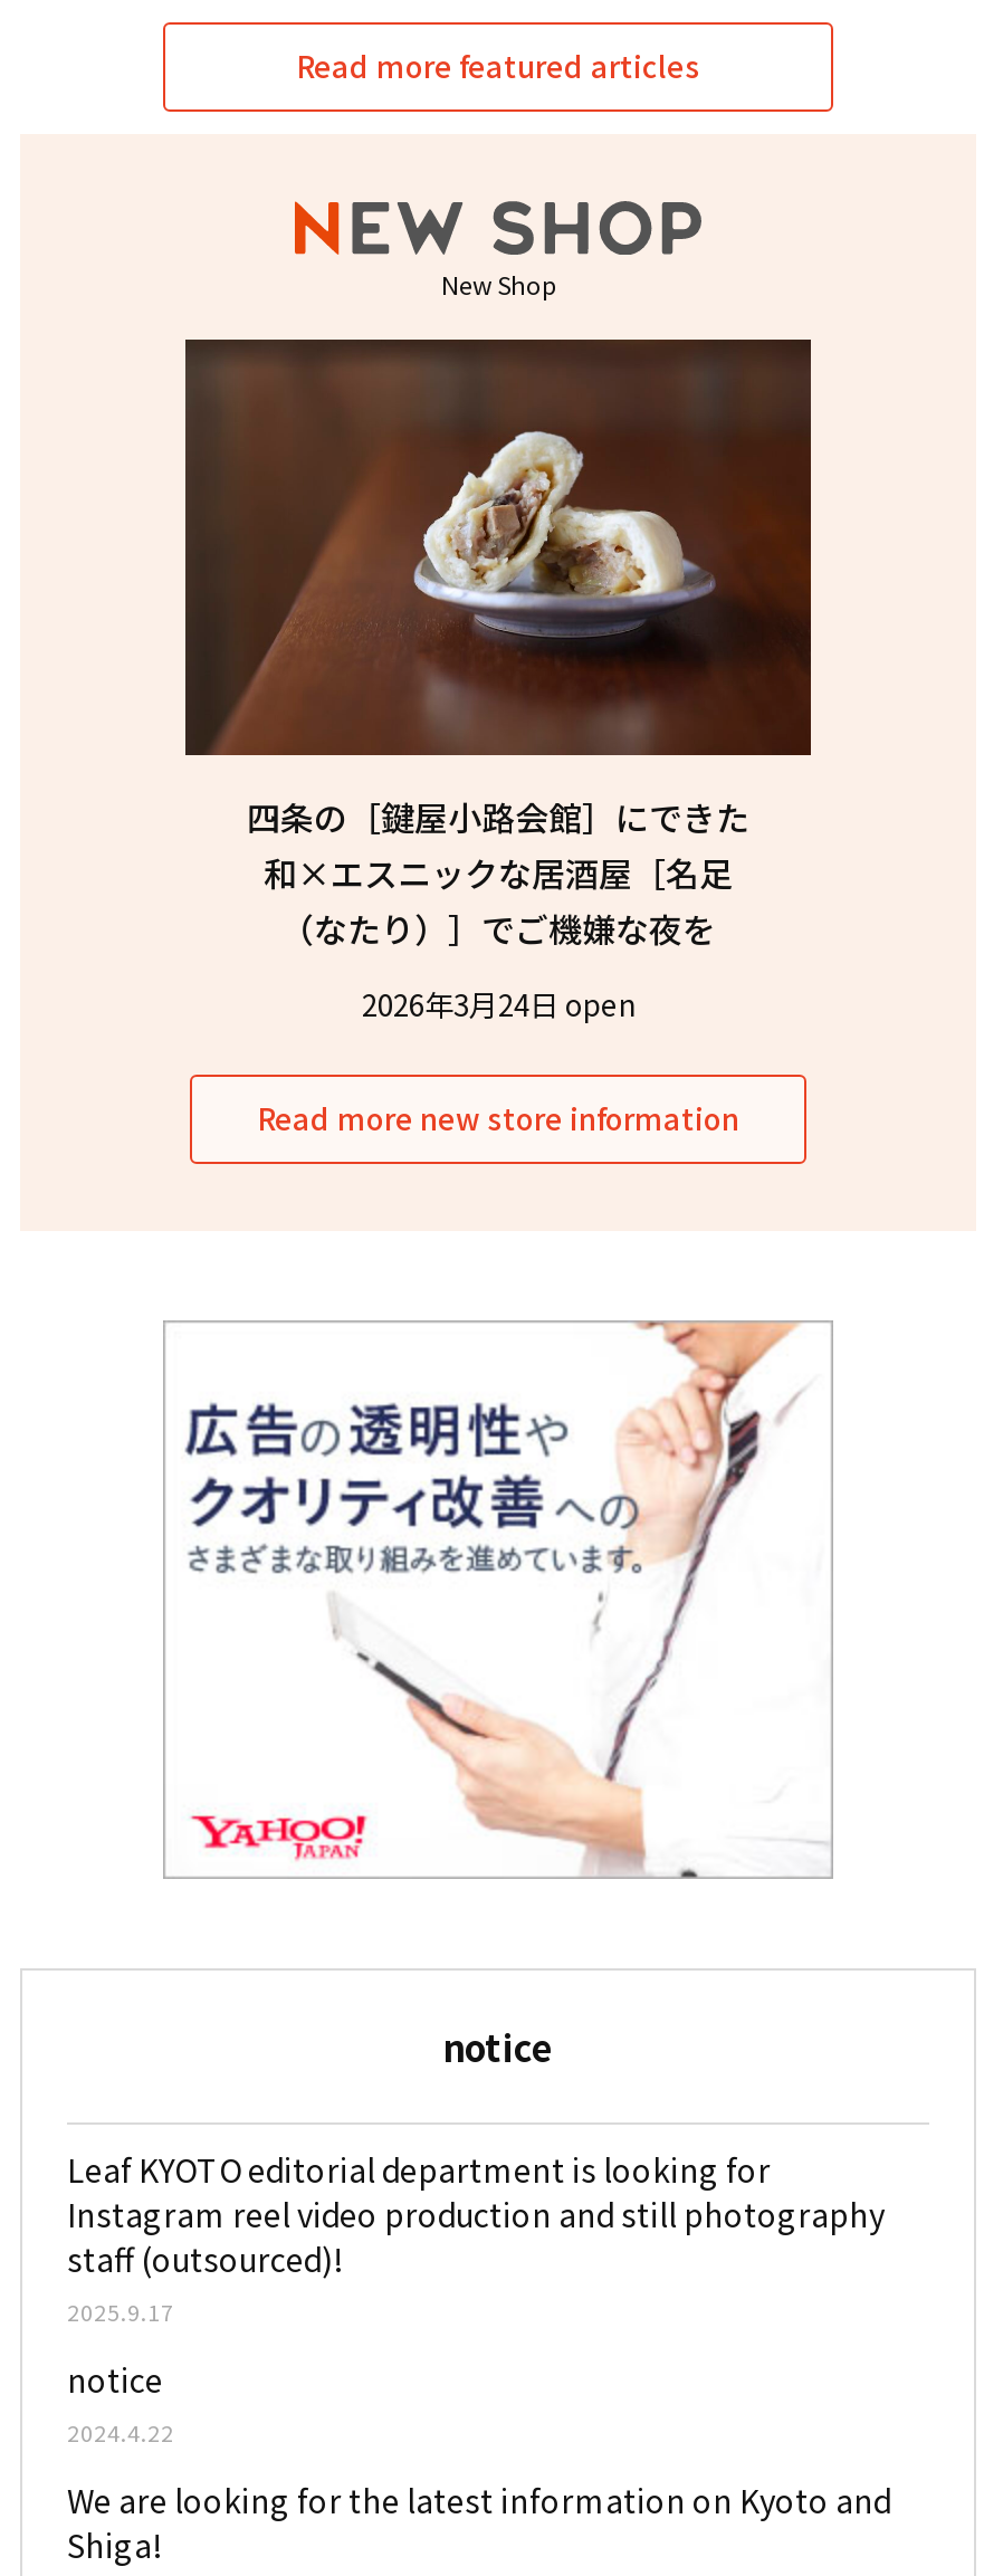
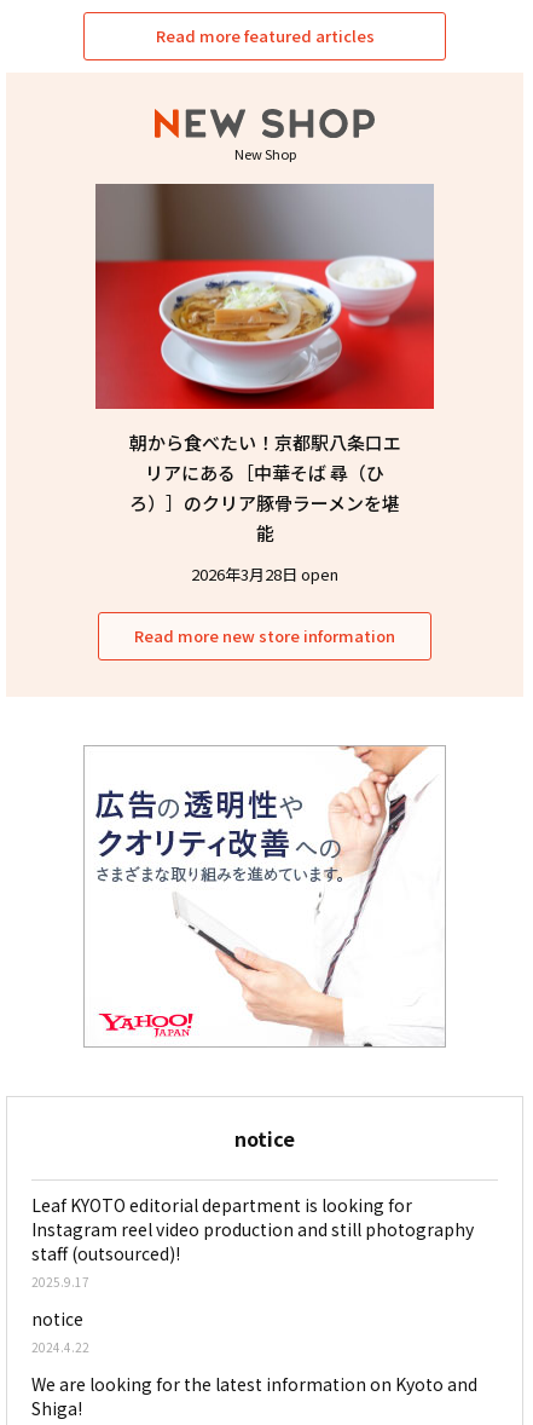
[183,337,813,952] [image] | 四条の［鍵屋小路会館］にできた | 和×エスニックな居酒屋［名足 | （なたり）］でご機嫌な夜を -> [94,183,435,546] [image] | 朝から食べたい！京都駅八条口エ | リアにある［中華そば 尋（ひ | ろ）］のクリア豚骨ラーメンを堪 | 能
[362,983,634,1025] 2026年3月24日 open -> [191,562,338,585] 2026年3月28日 open

